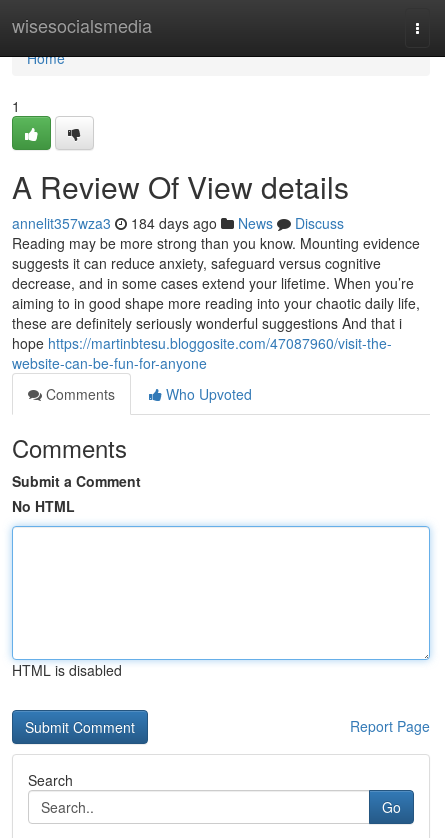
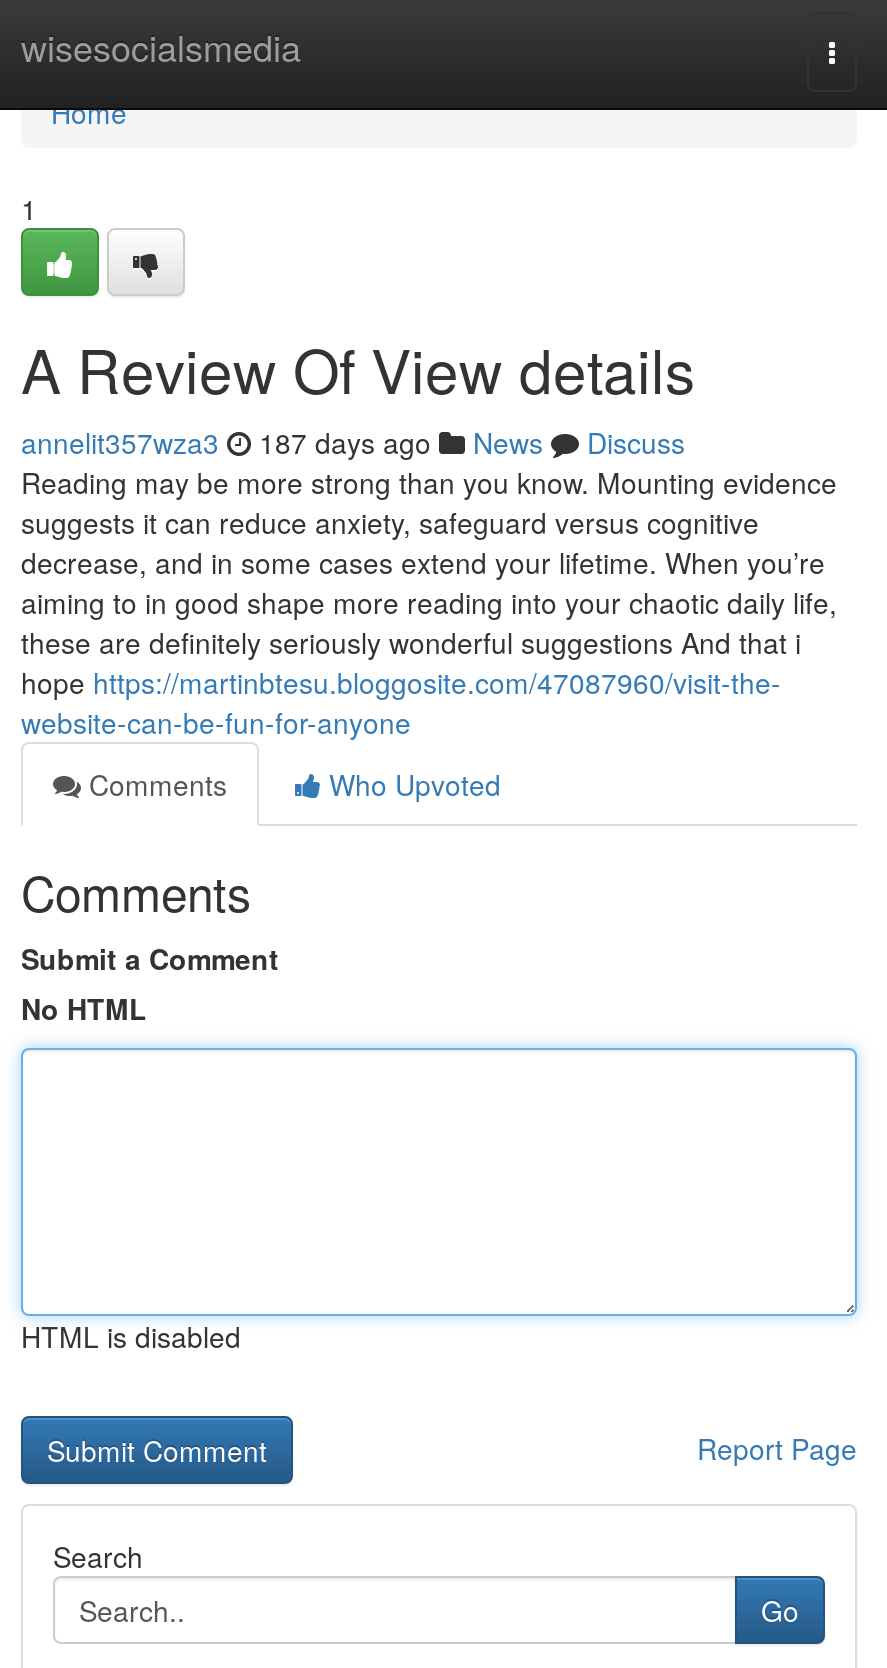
[12,213,344,233] annelit357wza3 184 days ago News Discuss -> [21,422,685,462] annelit357wza3 187 days ago News Discuss

